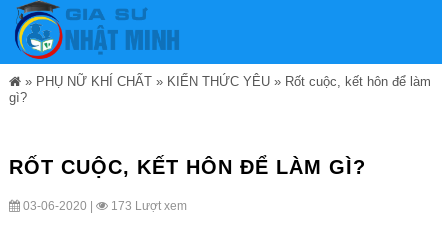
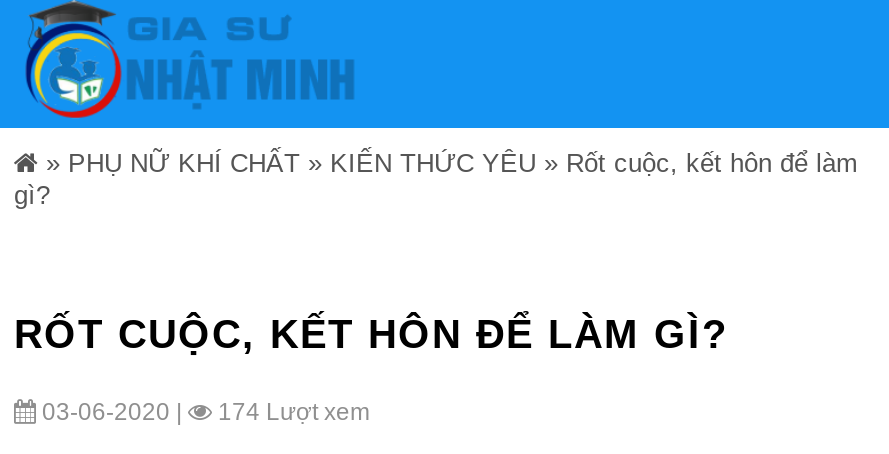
[108,199,187,213] 173 Lượt xem -> [212,398,370,426] 174 Lượt xem

